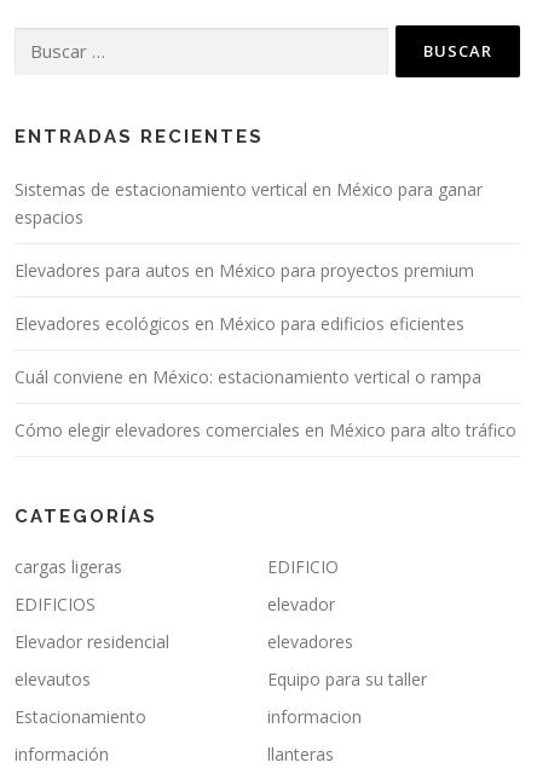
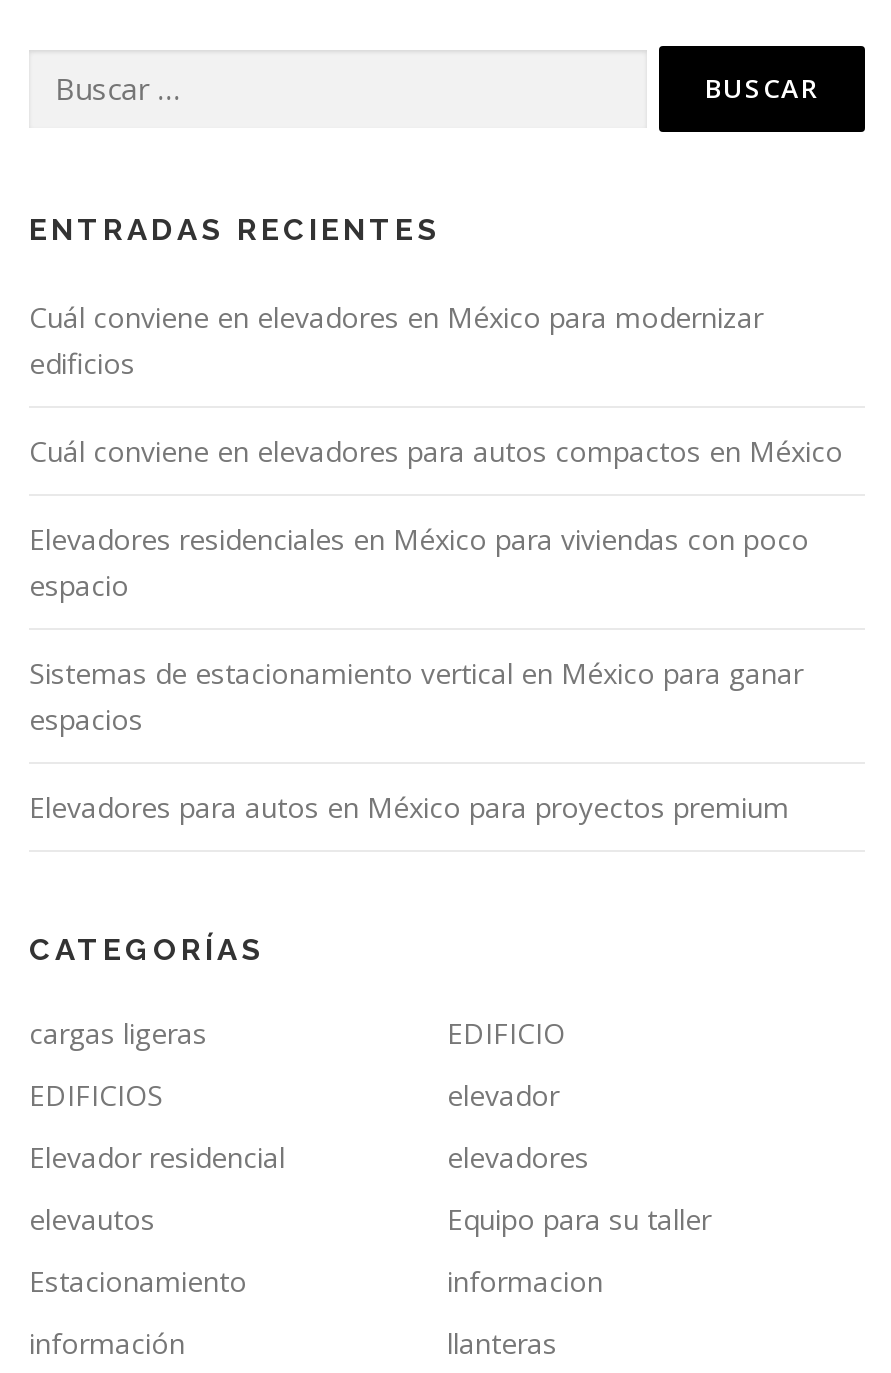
none -> [29,298,843,604] Cuál conviene en elevadores en México para modernizar | edificios | Cuál conviene en elevadores para autos compactos en México | Elevadores residenciales en México para viviendas con poco | espacio
moved [15,178,483,282] -> [29,654,803,826]: Sistemas de estacionamiento vertical en México para ganar | espacios | Elevadores para autos en México para proyectos premium
[15,312,516,442] Elevadores ecológicos en México para edificios eficientes | Cuál conviene en México: estacionamiento vertical o rampa | Cómo elegir elevadores comerciales en México para alto tráfico -> none

